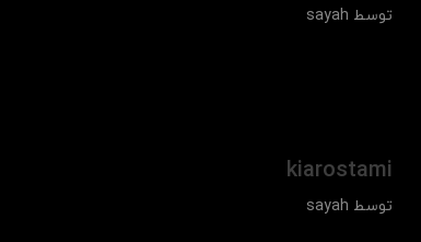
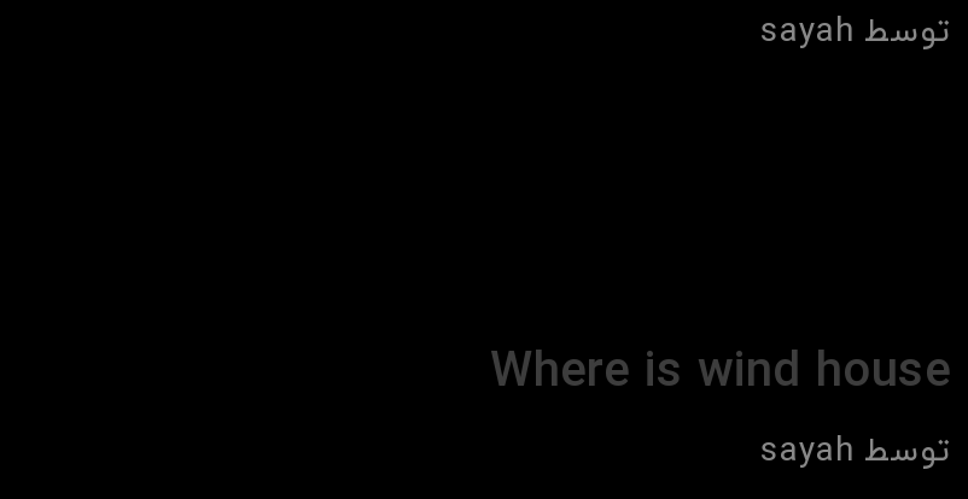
[286,156,393,187] kiarostami -> [490,341,951,408] Where is wind house

